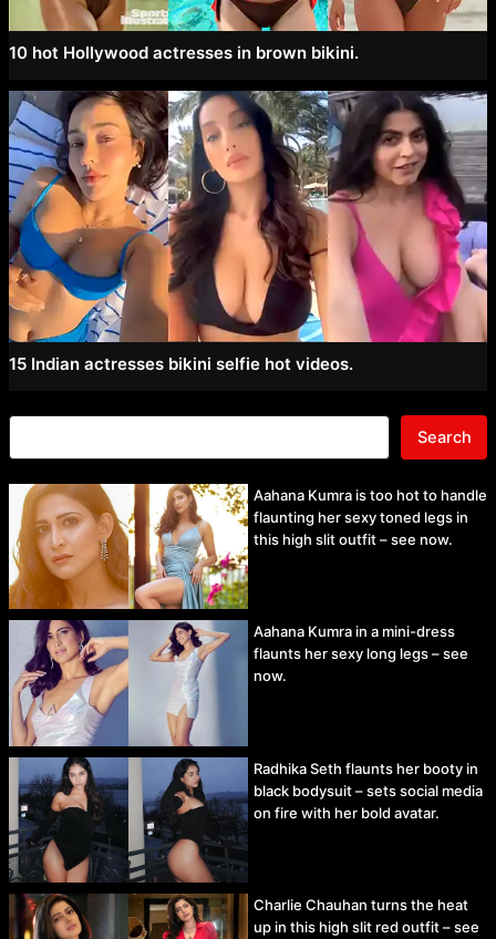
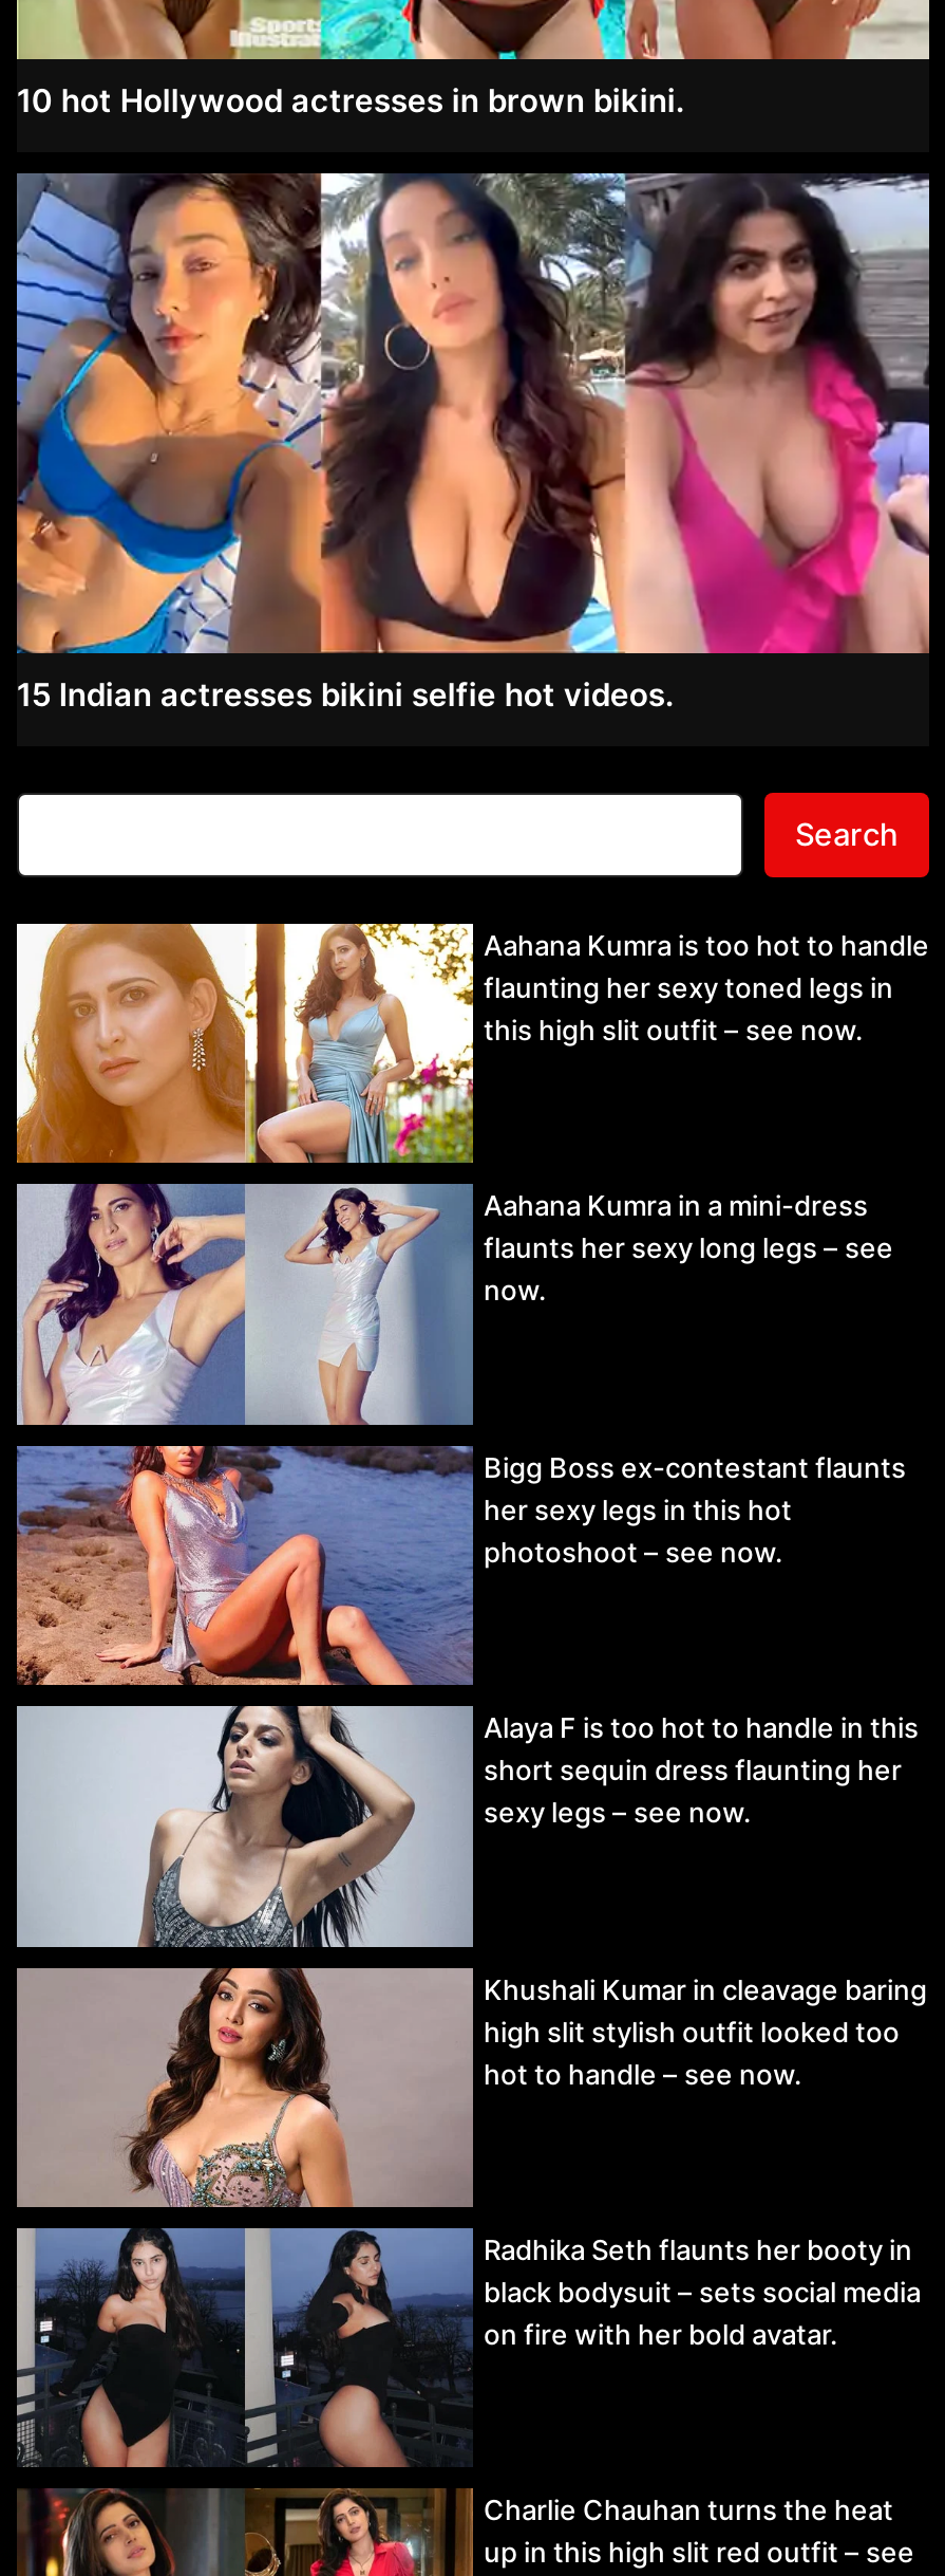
none -> [15,1704,919,1949] [image] | Alaya F is too hot to handle in this | short sequin dress flaunting her | sexy legs – see now.
none -> [17,1444,906,1687] [image] | Bigg Boss ex-contestant flaunts | her sexy legs in this hot | photoshoot – see now.
none -> [17,1966,927,2209] [image] | Khushali Kumar in cleavage baring | high slit stylish outfit looked too | hot to handle – see now.

